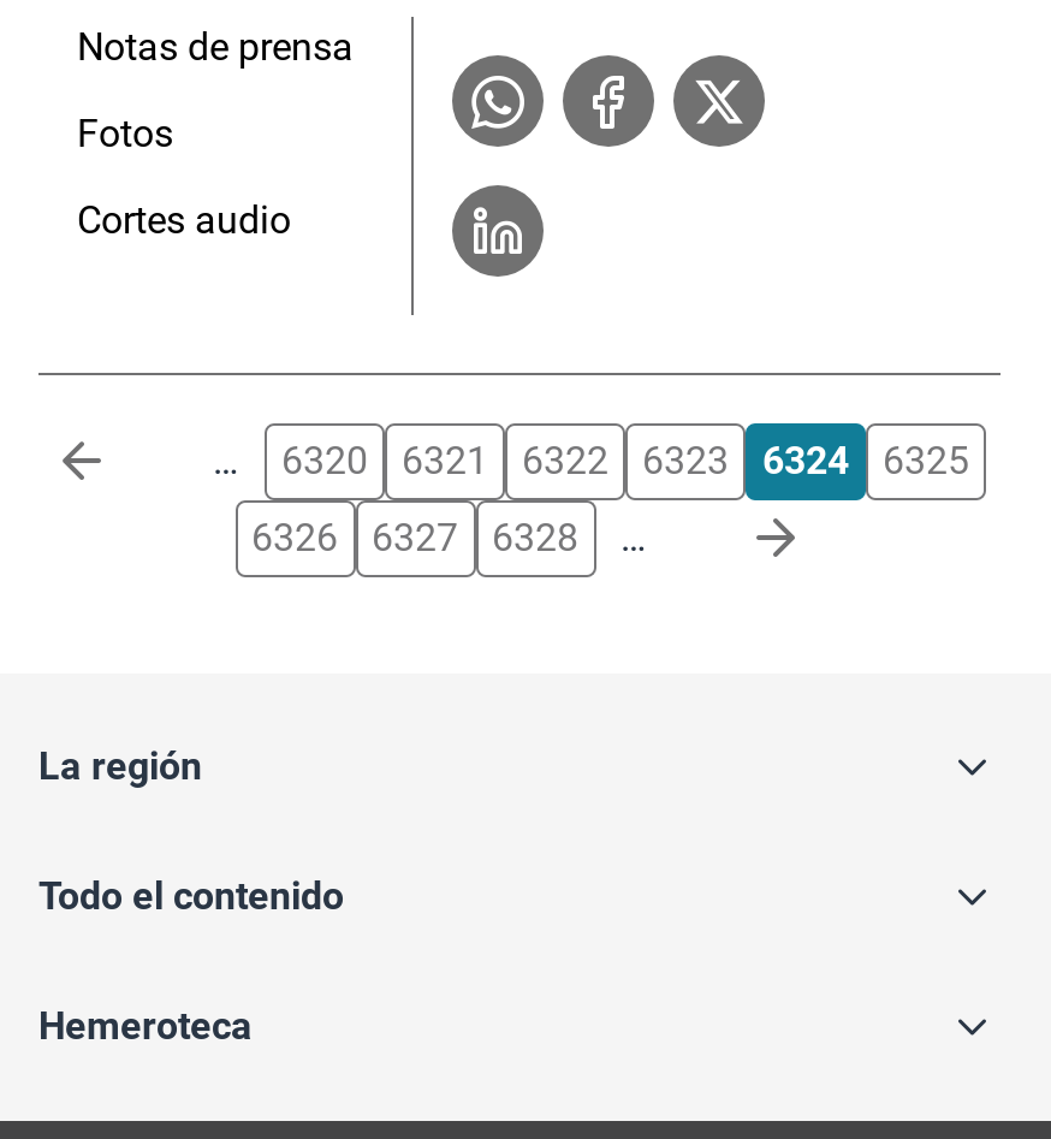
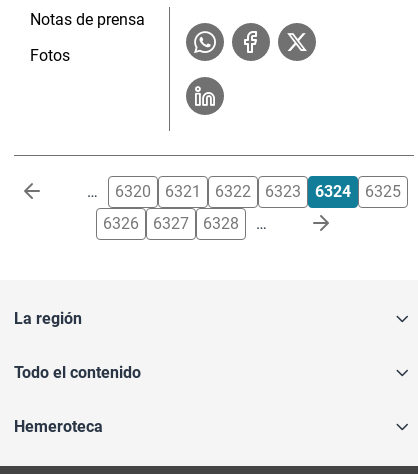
[77,197,291,243] Cortes audio -> none

